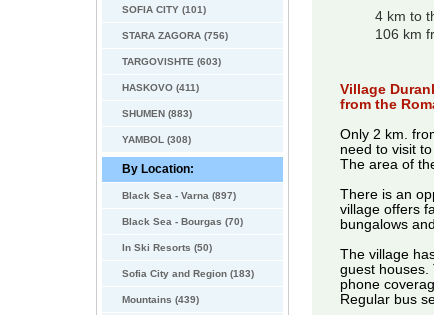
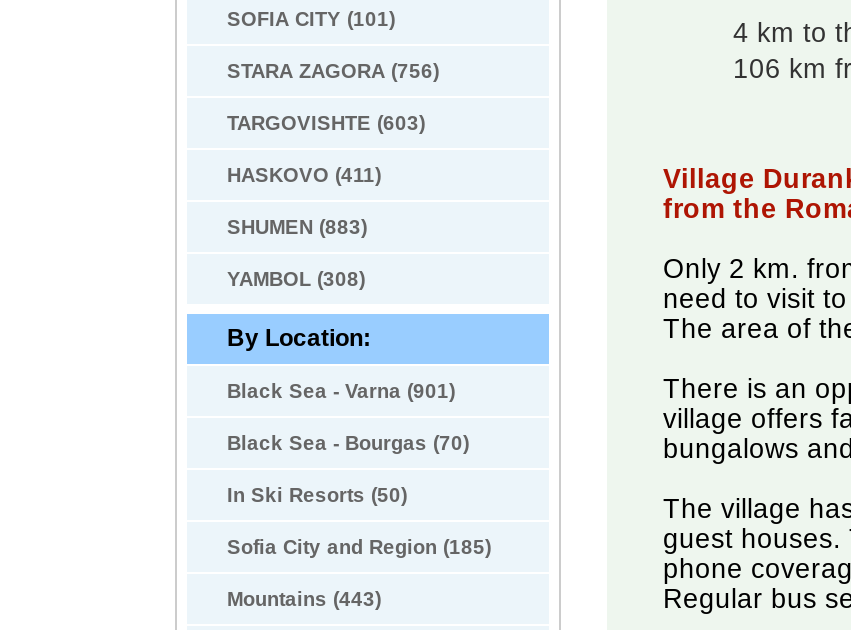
[122,190,236,201] Black Sea - Varna (897) -> [227,380,455,402] Black Sea - Varna (901)
[122,268,254,279] Sofia City and Region (183) -> [227,536,491,558] Sofia City and Region (185)
[122,294,199,305] Mountains (439) -> [227,588,381,610] Mountains (443)

